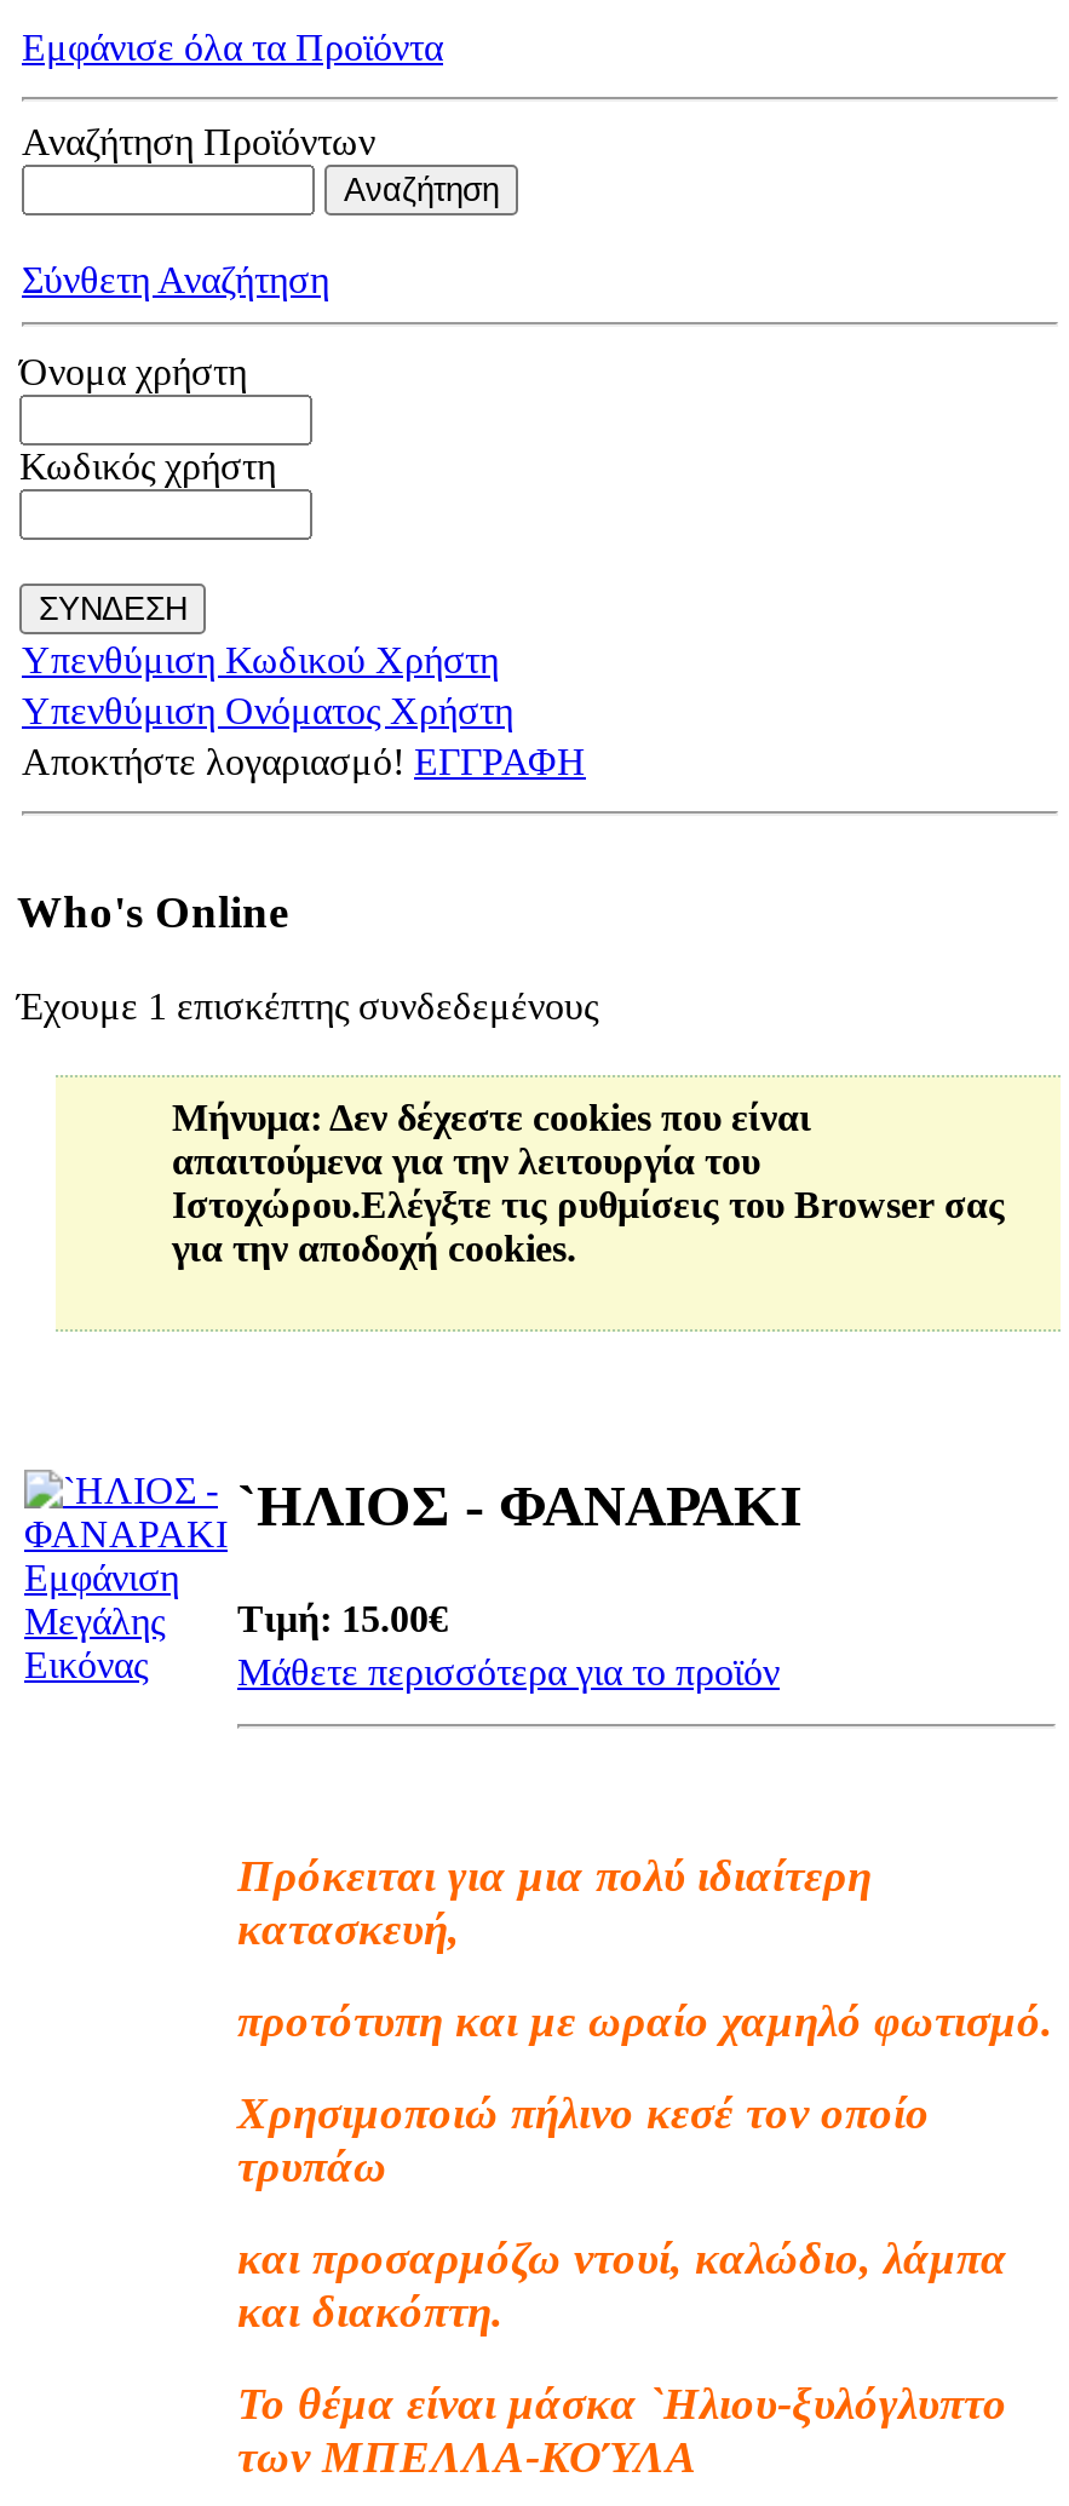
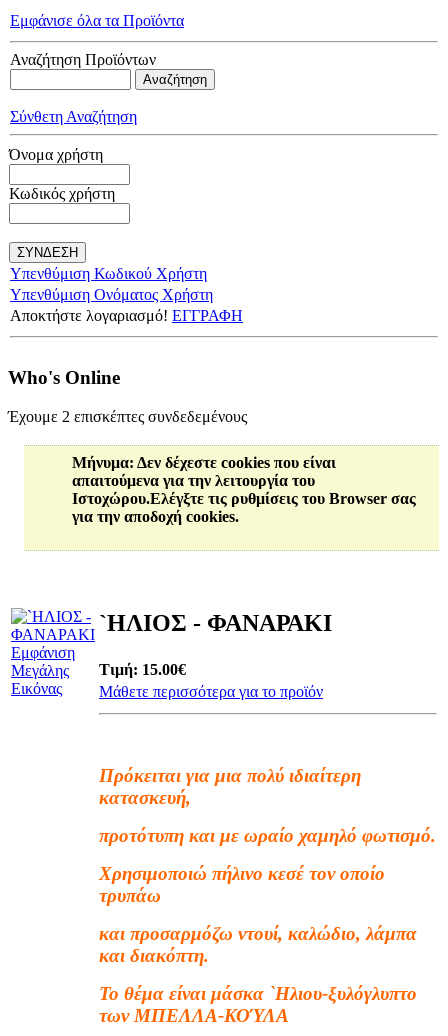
[17,985,598,1026] Έχουμε 1 επισκέπτης συνδεδεμένους -> [8,408,247,425] Έχουμε 2 επισκέπτες συνδεδεμένους

